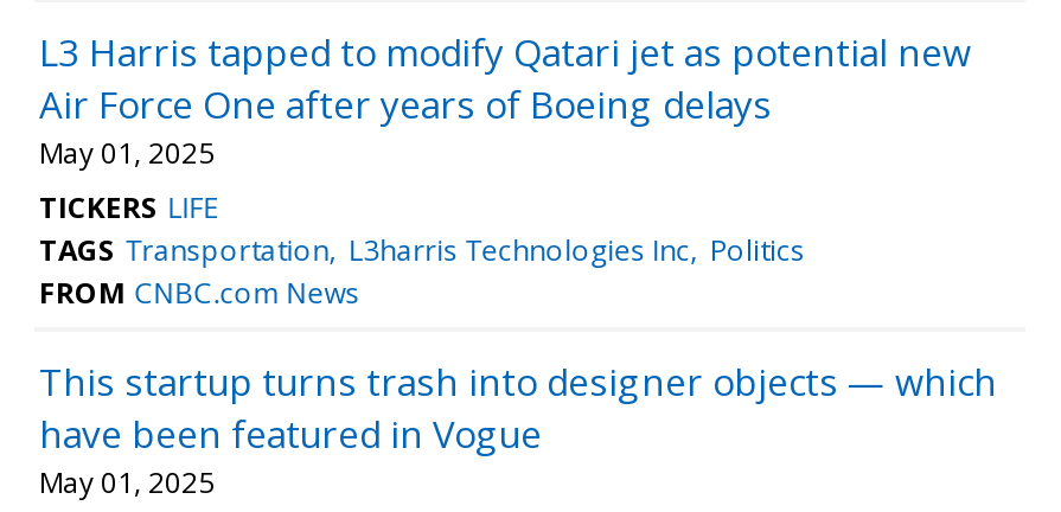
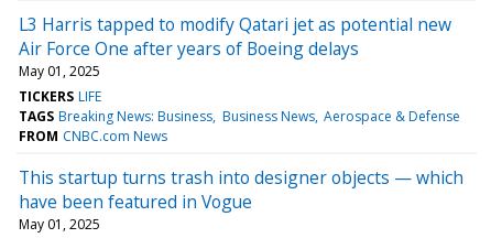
[39,229,805,270] TAGS Transportation L3harris Technologies Inc Politics -> [19,107,460,125] TAGS Breaking News: Business Business News Aerospace & Defense

